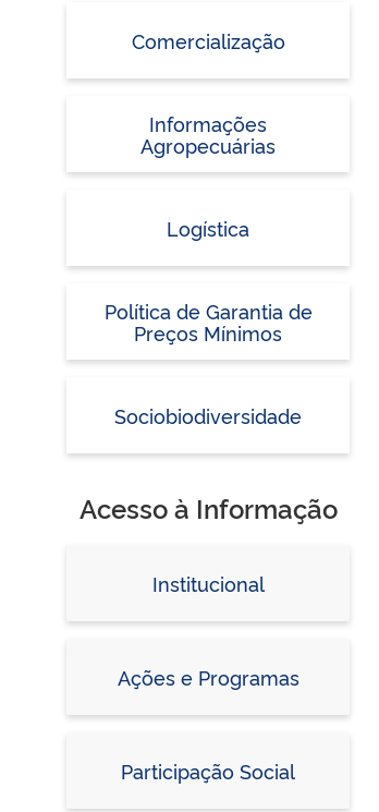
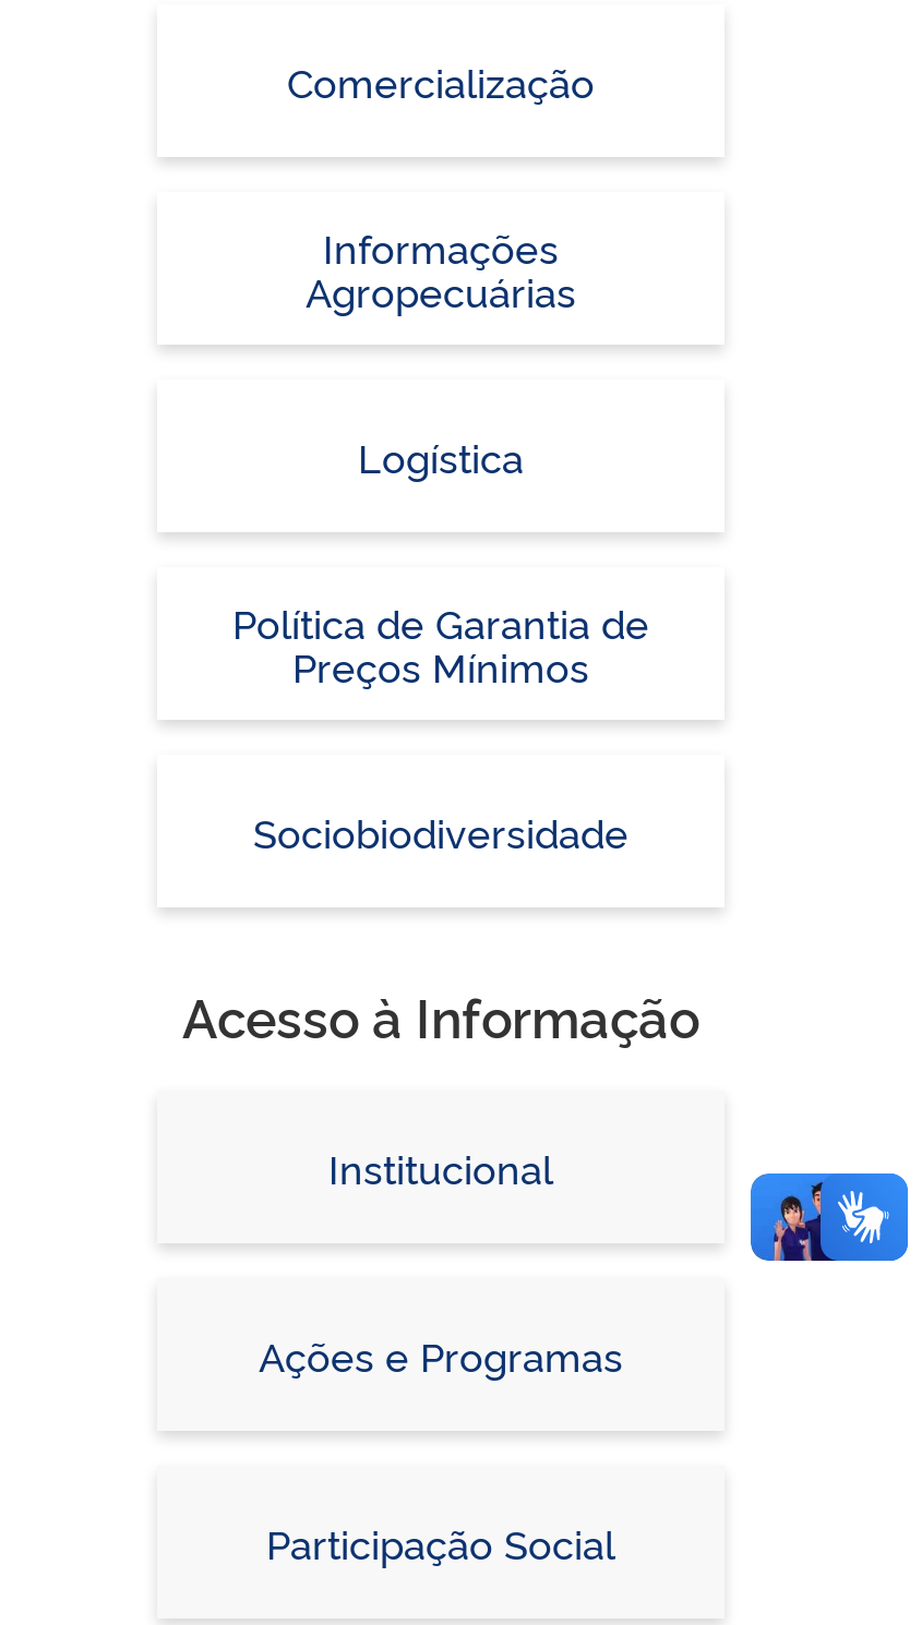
none -> [749,1171,910,1263] [image]

